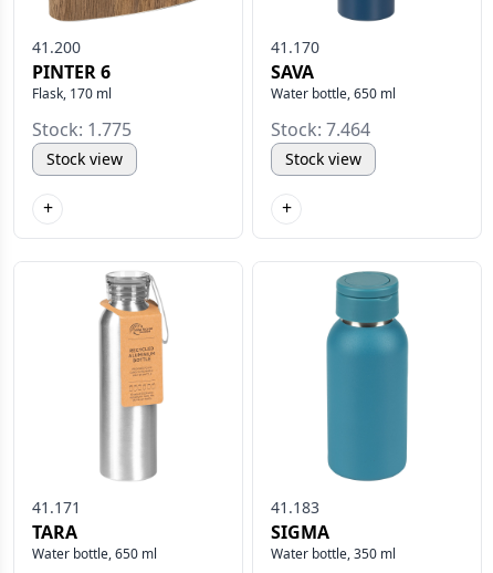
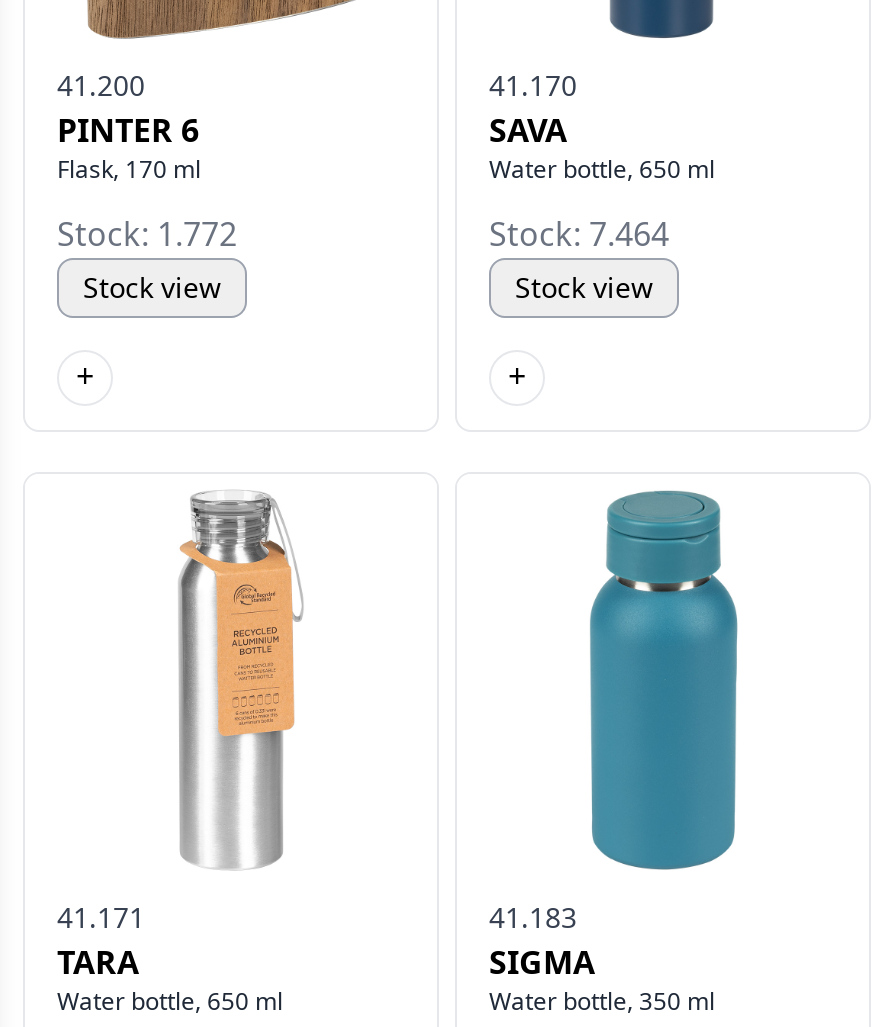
[32,117,132,142] Stock: 1.775 -> [57,212,237,256] Stock: 1.772

